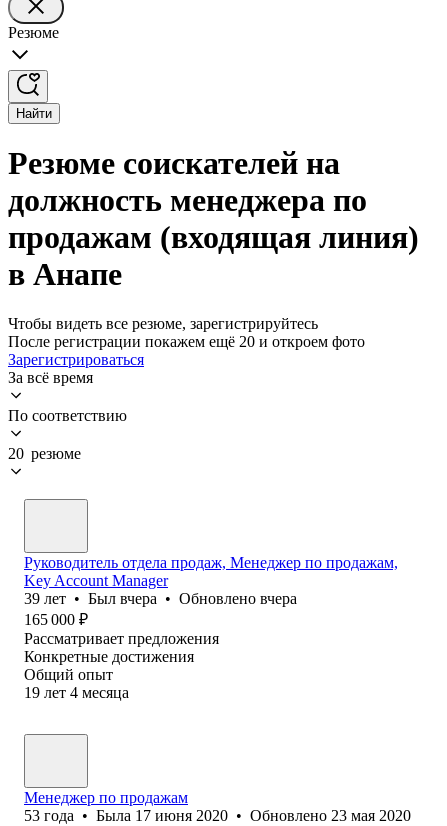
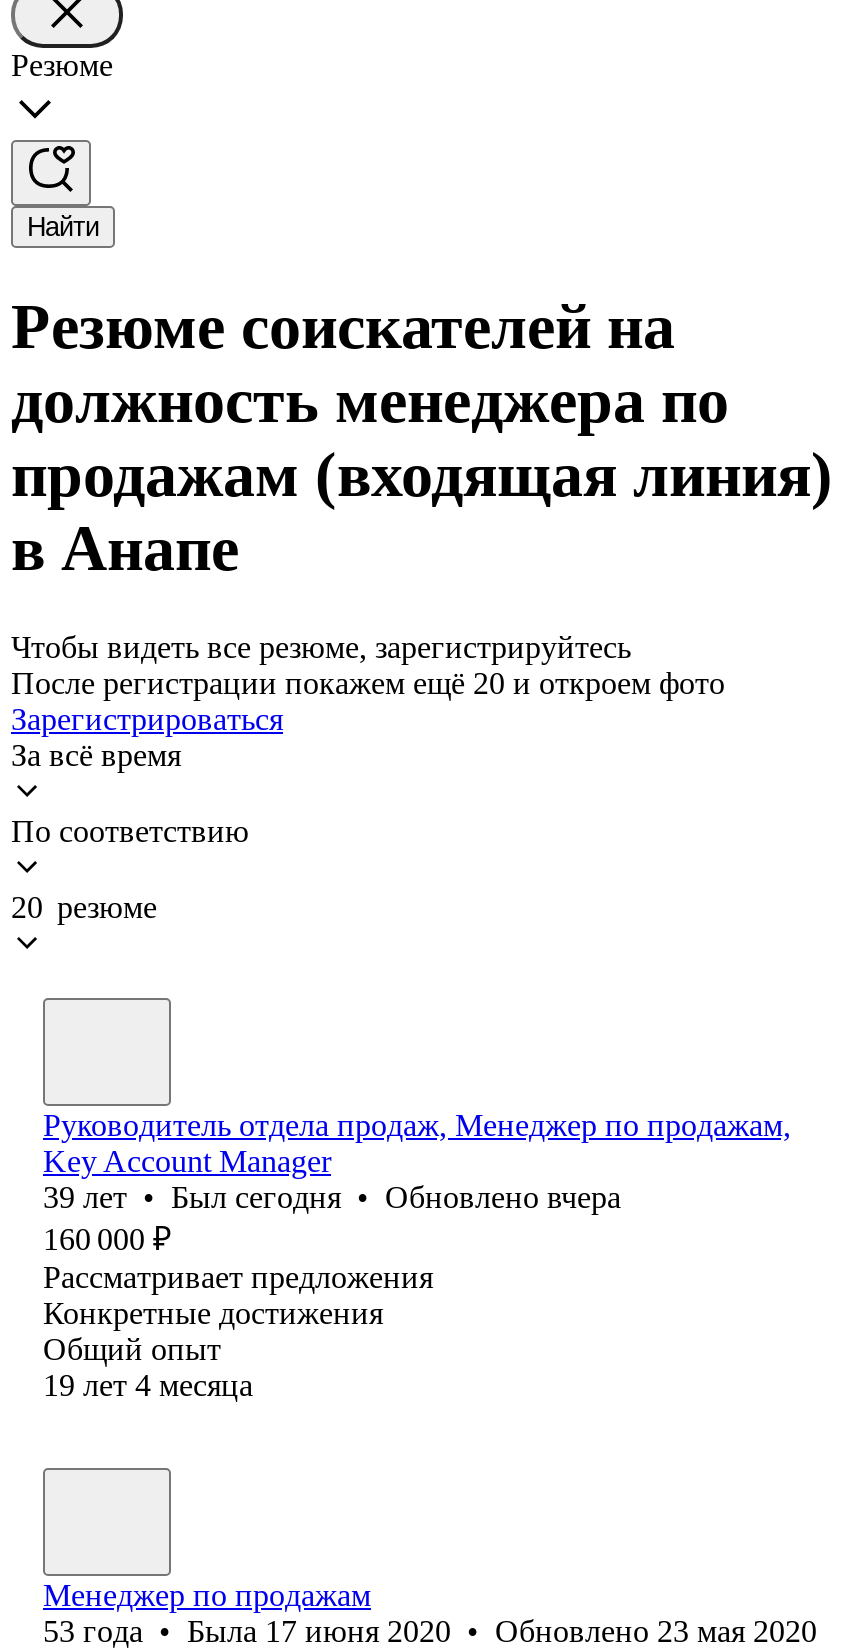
[24,590,297,607] 39 лет • Был вчера • Обновлено вчера -> [43,1180,621,1214] 39 лет • Был сегодня • Обновлено вчера
[24,611,88,628] 165 000 ₽ -> [43,1222,171,1256] 160 000 ₽

